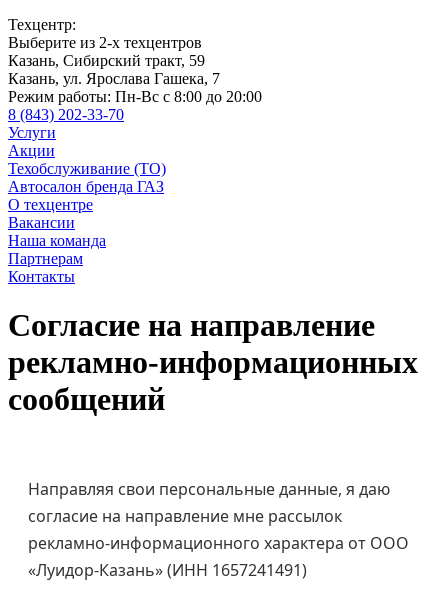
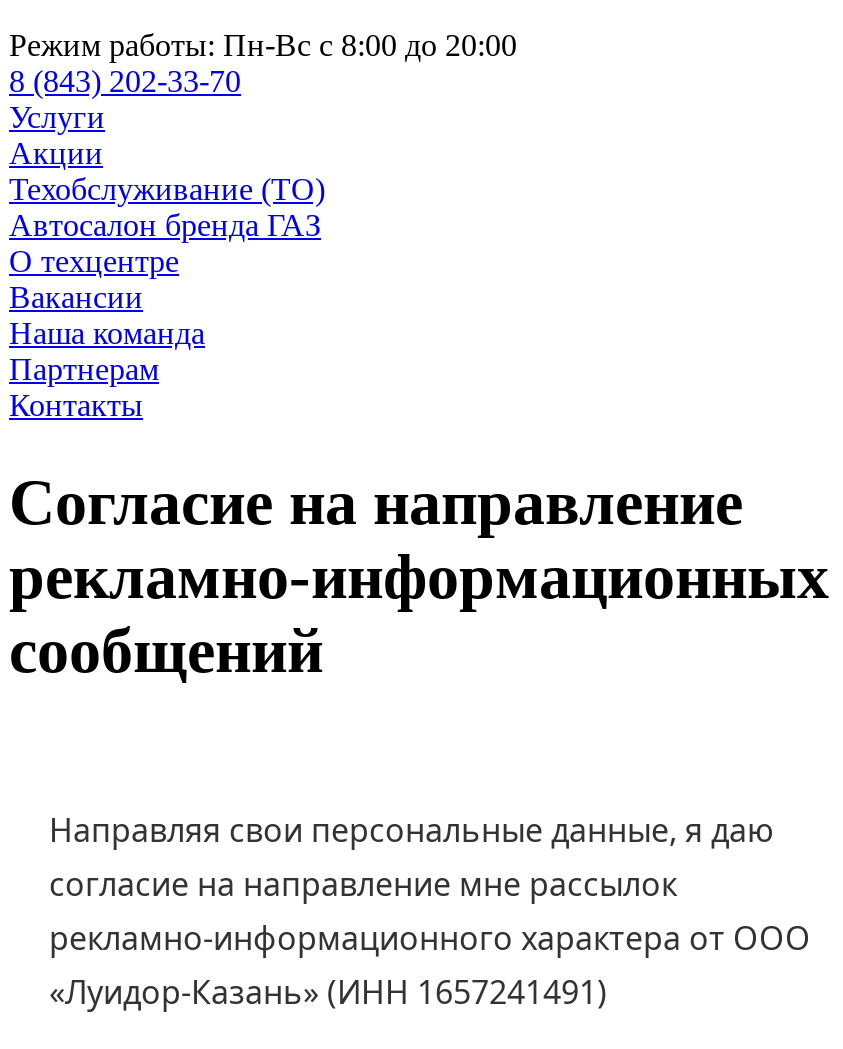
[8,16,220,87] Техцентр: | Выберите из 2-х техцентров | Казань, Сибирский тракт, 59 | Казань, ул. Ярослава Гашека, 7 -> none

